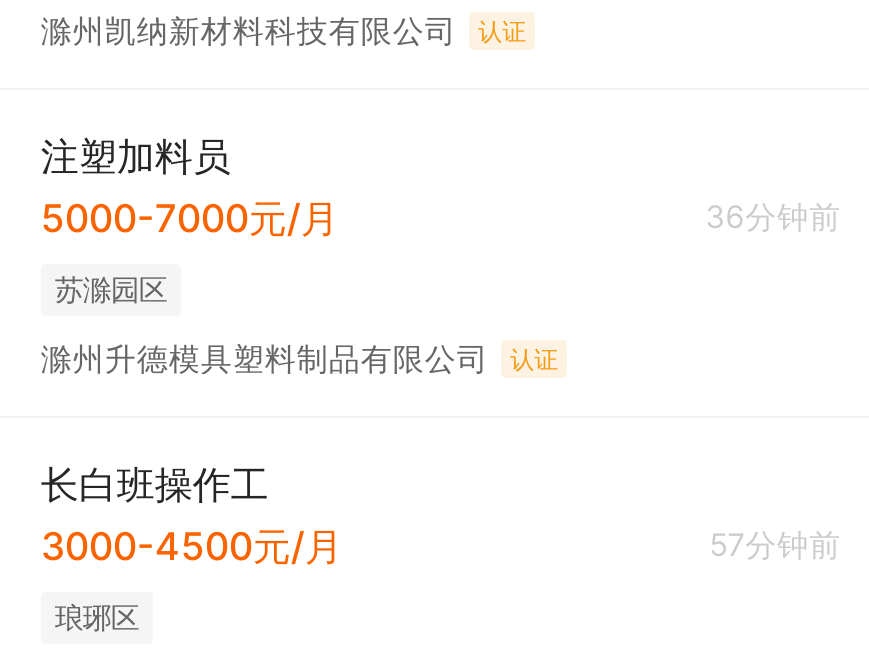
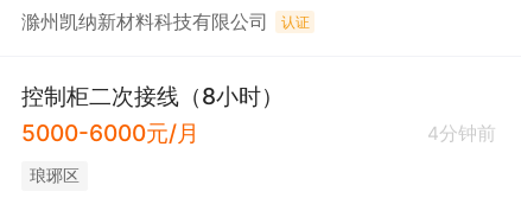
[41,132,841,569] 注塑加料员 | 5000-7000元/月 | 36分钟前 | 苏滁园区 | 滁州升德模具塑料制品有限公司 | 认证 | 长白班操作工 | 3000-4500元/月 | 57分钟前 -> [21,82,496,147] 控制柜二次接线（8小时） | 5000-6000元/月 | 4分钟前

